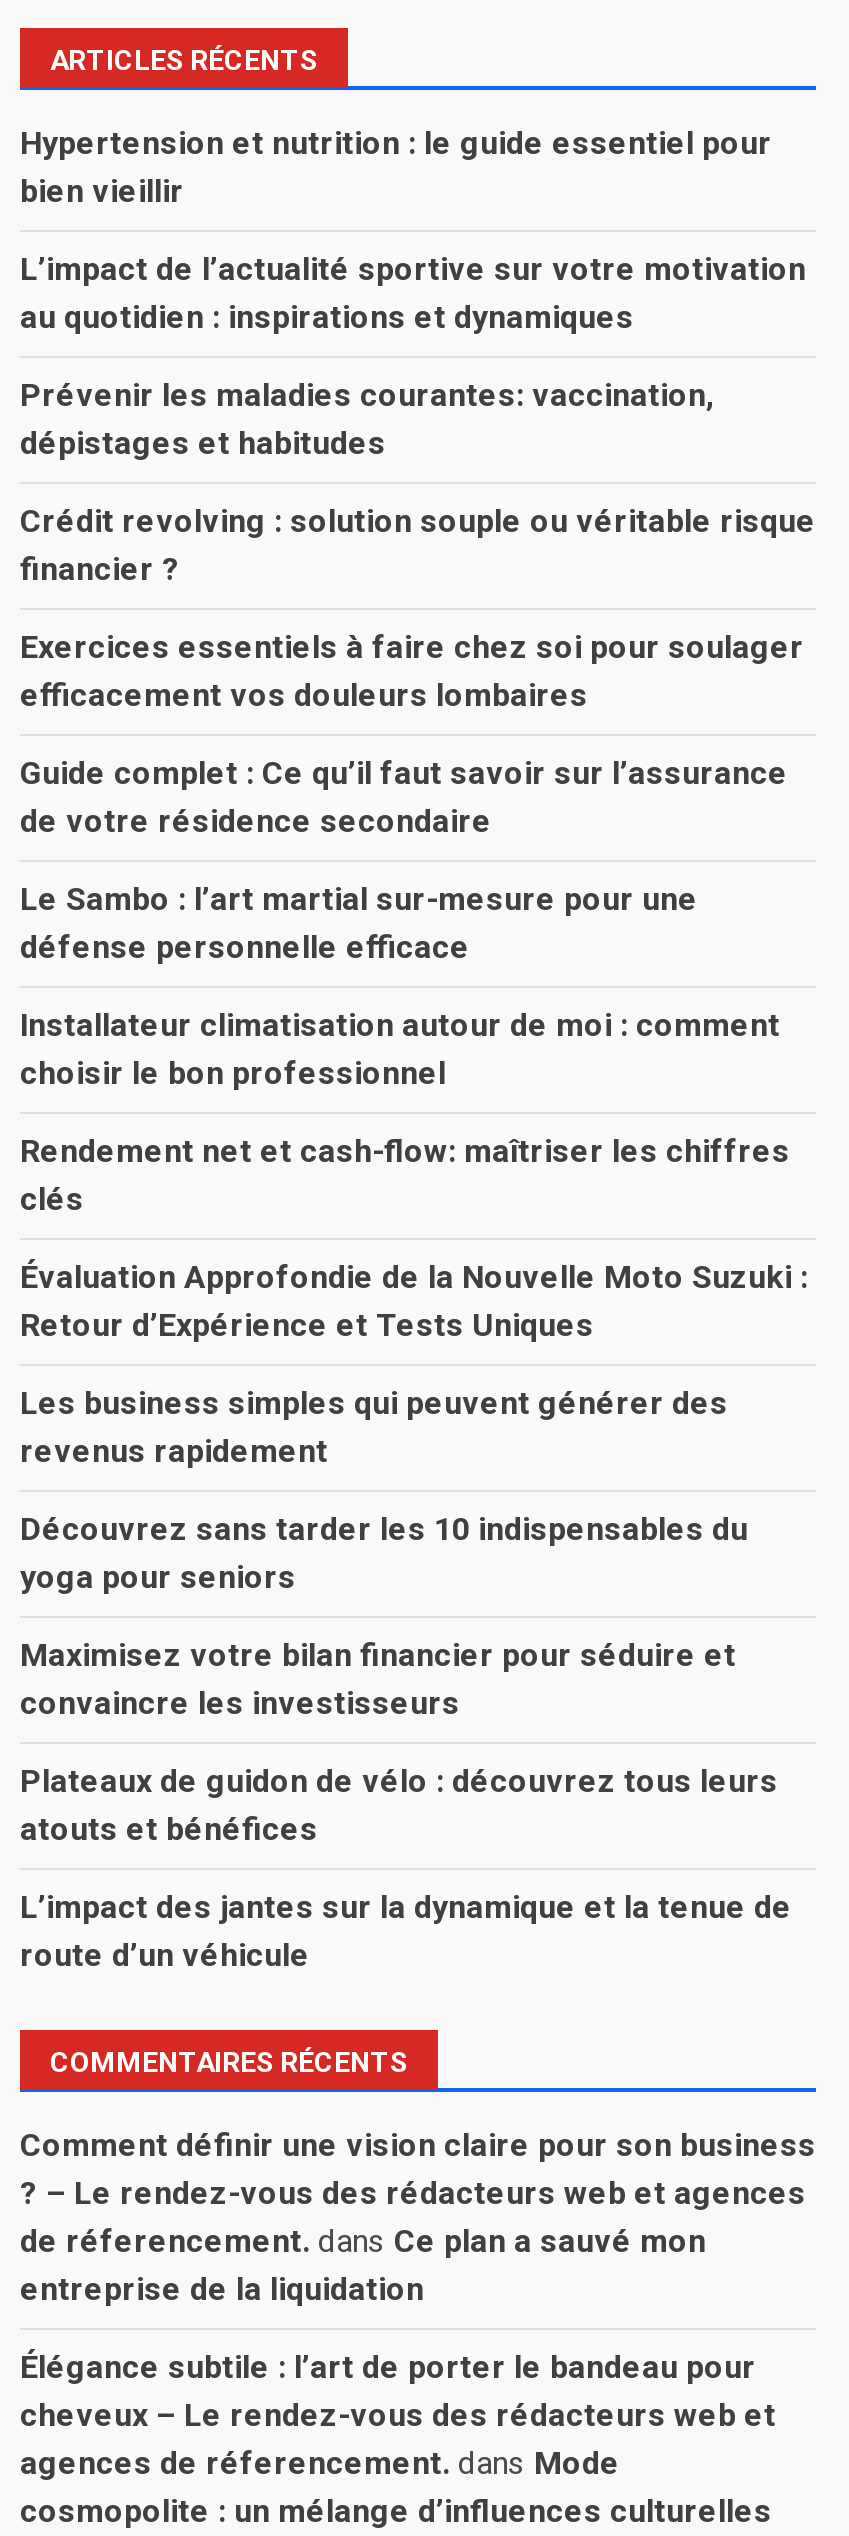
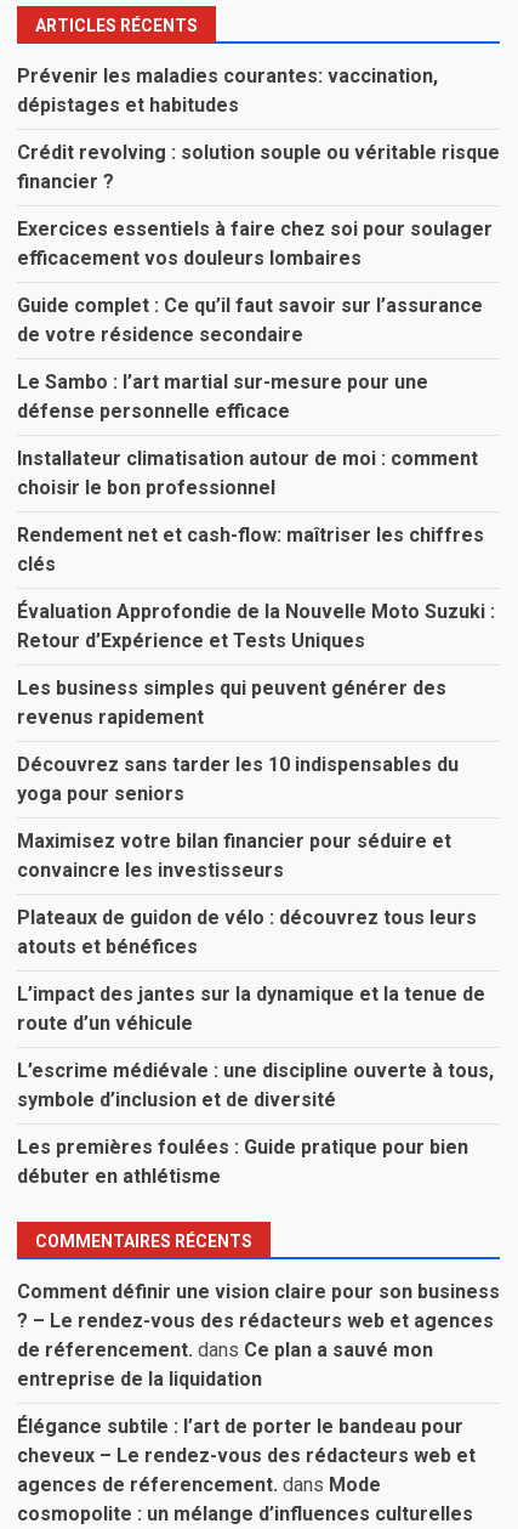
[20,124,806,336] Hypertension et nutrition : le guide essentiel pour | bien vieillir | L’impact de l’actualité sportive sur votre motivation | au quotidien : inspirations et dynamiques -> none
moved [20,376,816,1974] -> [17,64,500,1035]: Prévenir les maladies courantes: vaccination, | dépistages et habitudes | Crédit revolving : solution souple ou véritable risque | ... | L’impact des jantes sur la dynamique et la tenue de | route d’un véhicule
none -> [17,1059,494,1188] L’escrime médiévale : une discipline ouverte à tous, | symbole d’inclusion et de diversité | Les premières foulées : Guide pratique pour bien | débuter en athlétisme

